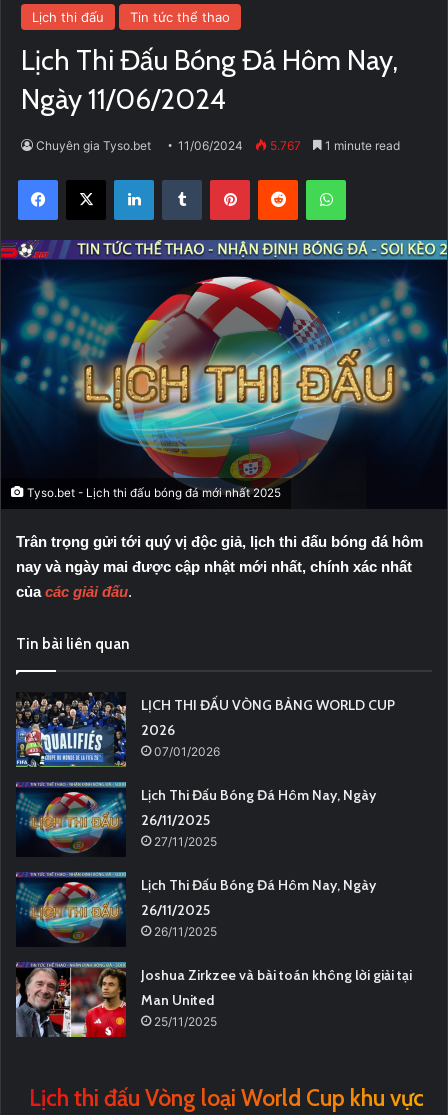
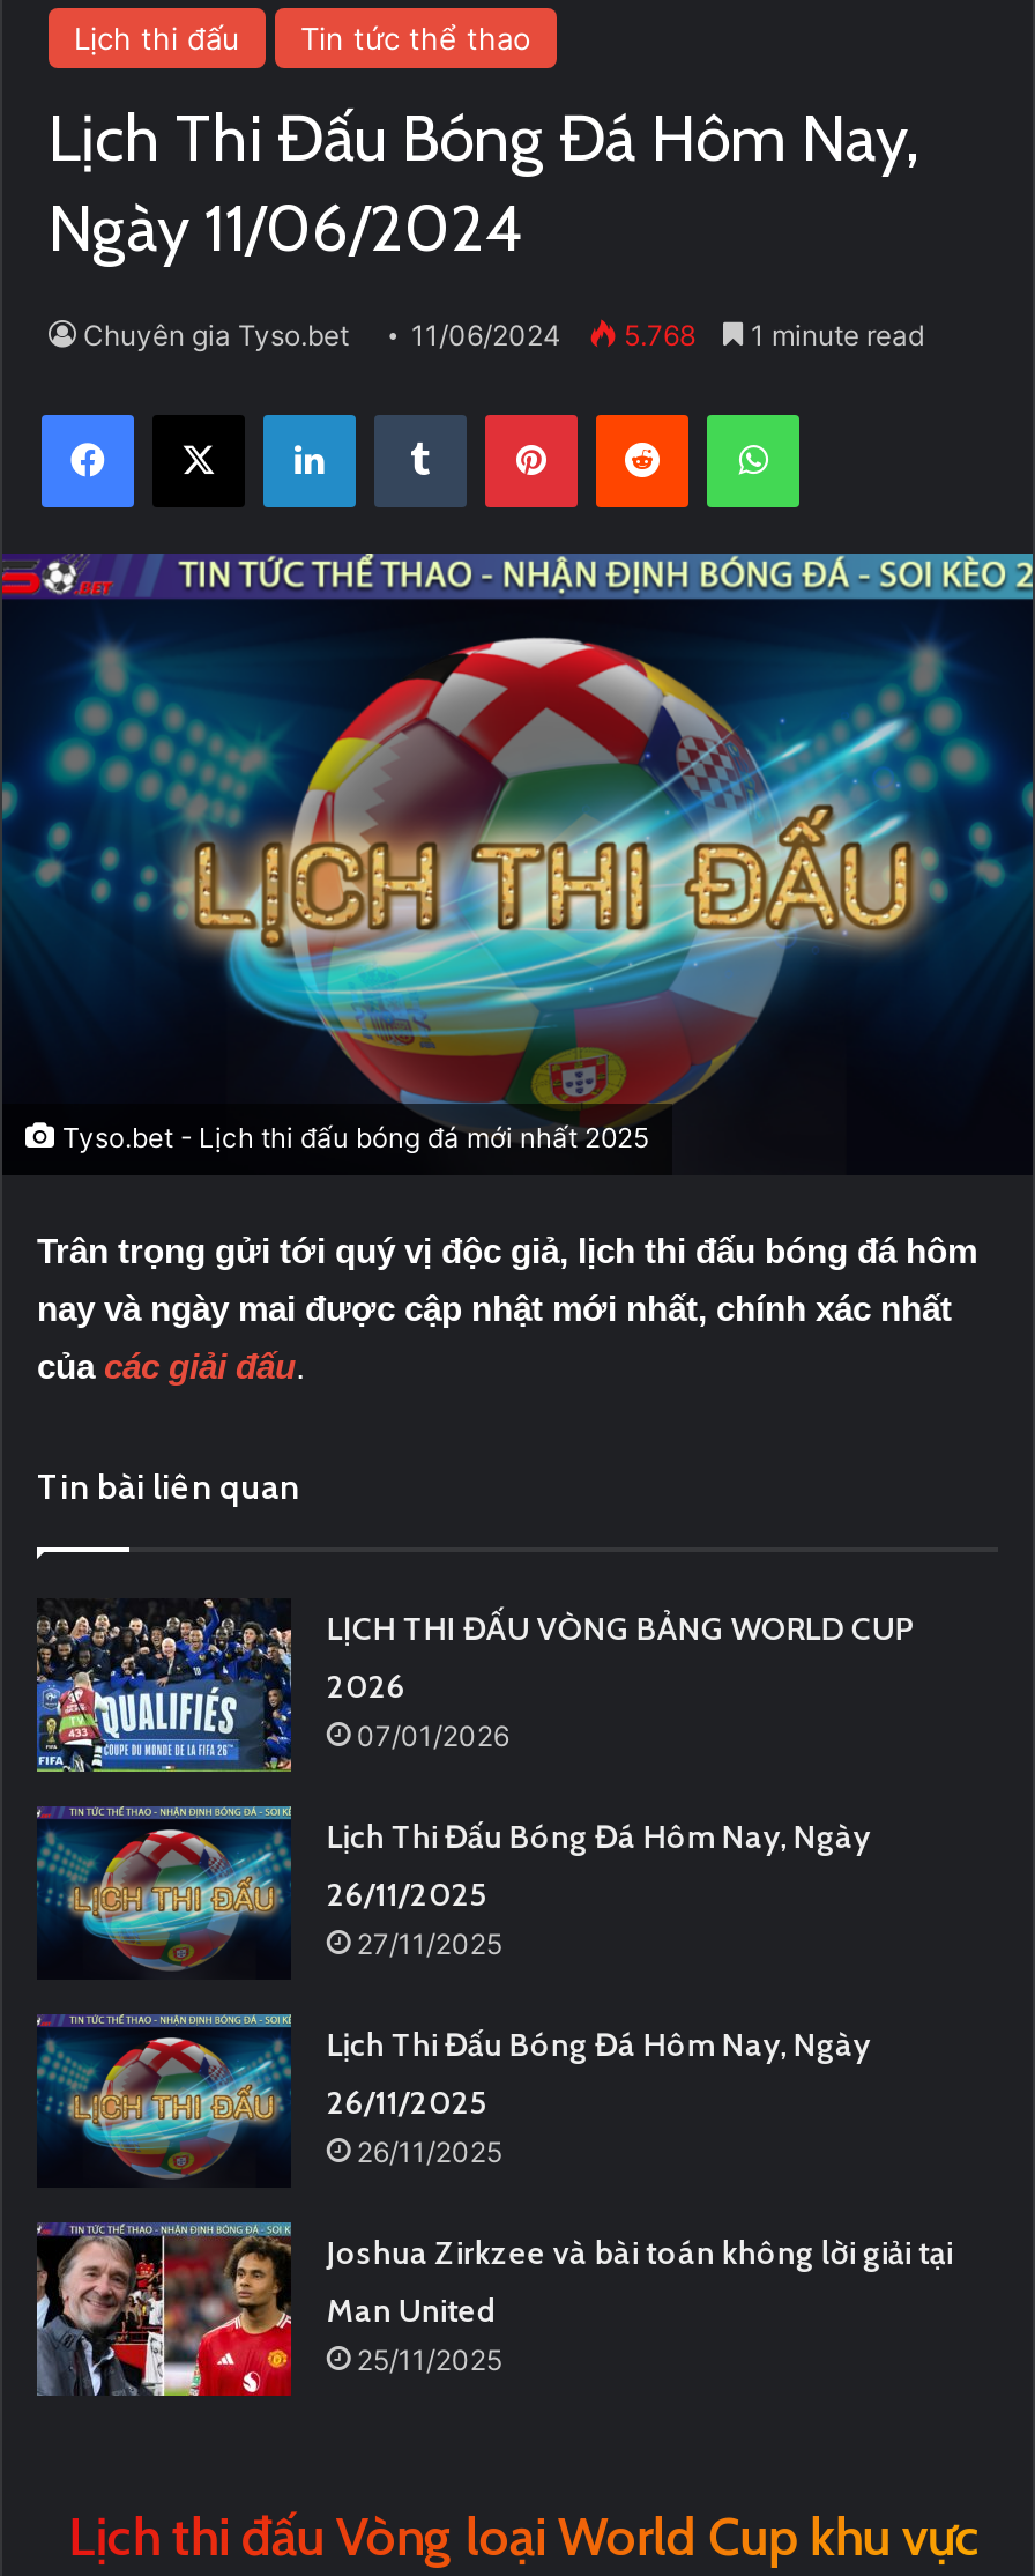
[36,138,400,153] Chuyên gia Tyso.bet 11/06/2024 5.767 1 minute read -> [83,319,924,353] Chuyên gia Tyso.bet 11/06/2024 5.768 1 minute read

